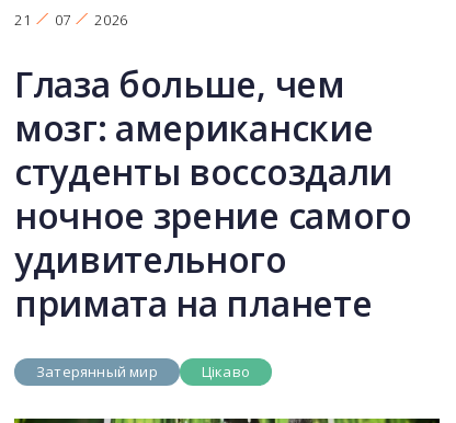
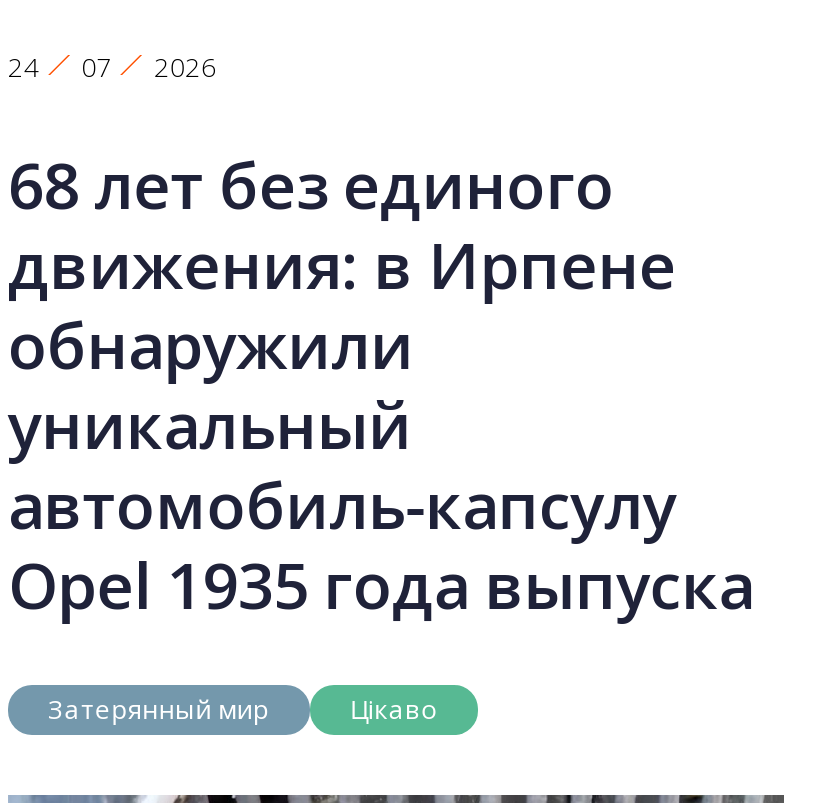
[14,10,128,30] 21 07 2026 -> [8,49,216,85] 24 07 2026
[14,60,412,327] Глаза больше, чем | мозг: американские | студенты воссоздали | ночное зрение самого | удивительного | примата на планете -> [8,141,754,627] 68 лет без единого | движения: в Ирпене | обнаружили | уникальный | автомобиль-капсулу | Opel 1935 года выпуска

